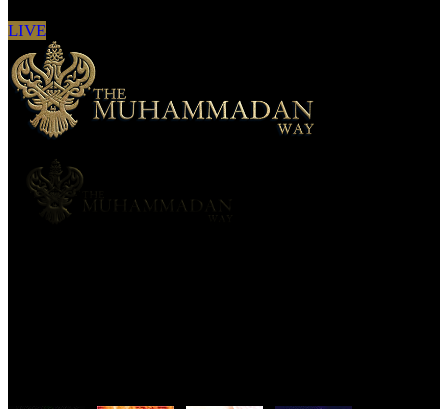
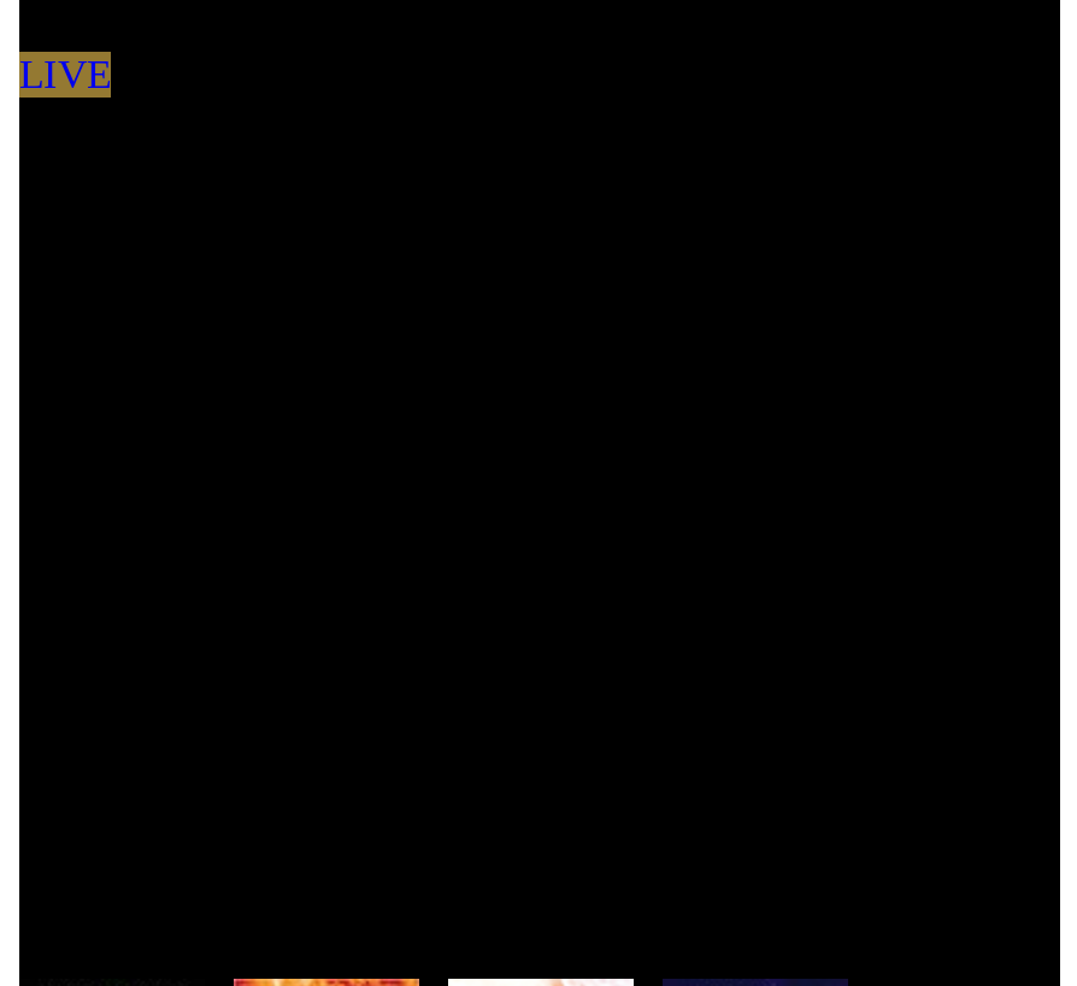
[11,41,314,138] [image] -> none

